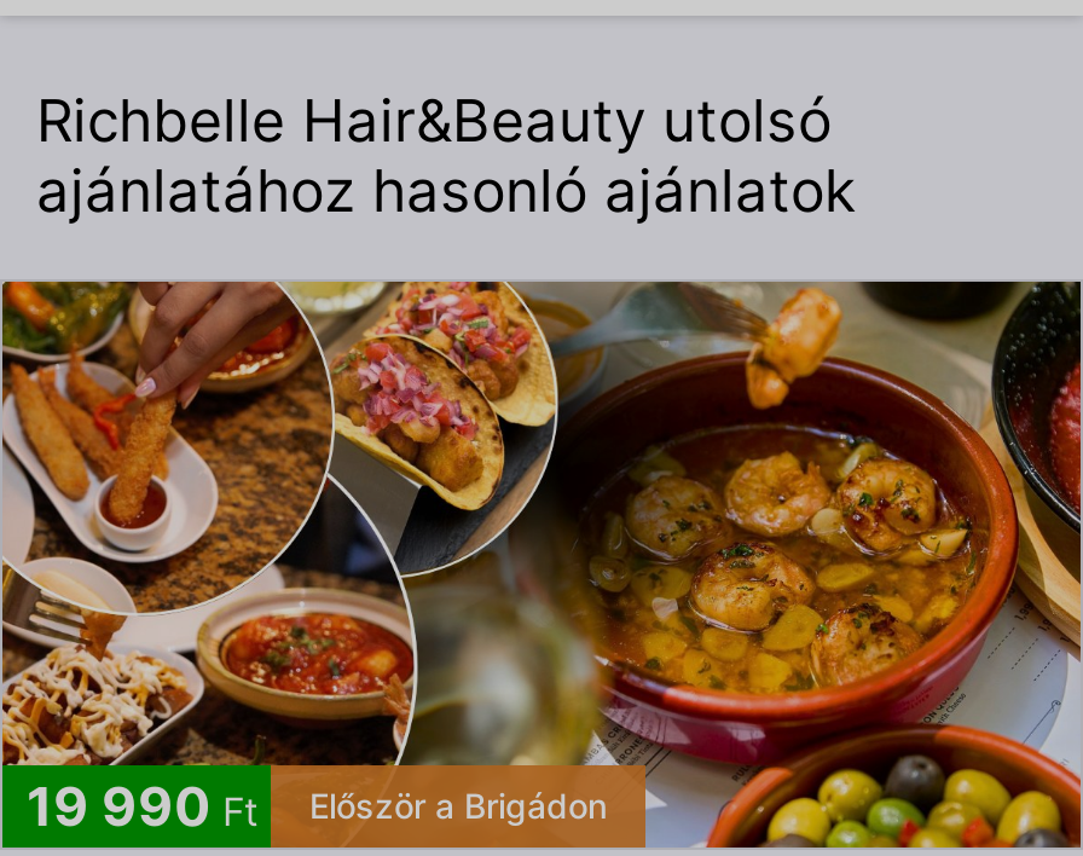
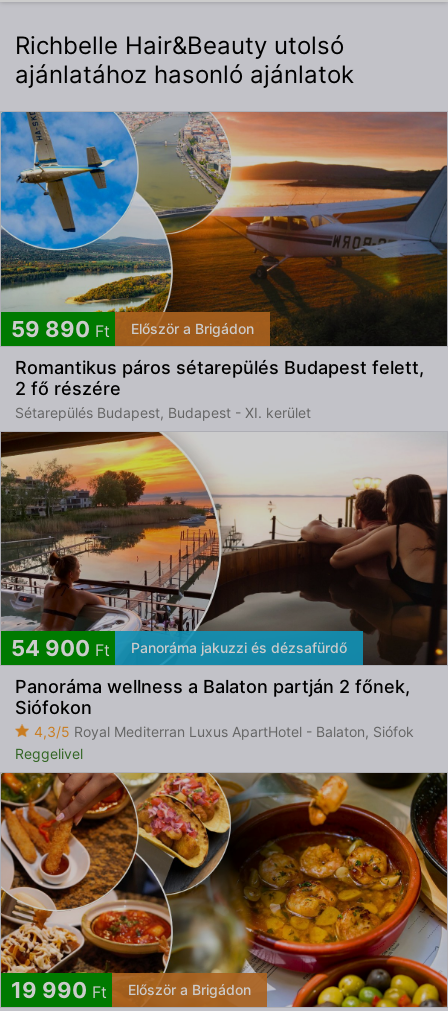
none -> [3,111,445,421] [image] | 59 890 Ft | Először a Brigádon | Romantikus páros sétarepülés Budapest felett, | 2 fő részére | Sétarepülés Budapest, Budapest - XI. kerület
none -> [3,431,445,762] [image] | 54 900 Ft | Panoráma jakuzzi és dézsafürdő | Panoráma wellness a Balaton partján 2 főnek, | Siófokon | 4,3/5 Royal Mediterran Luxus ApartHotel - Balaton, Siófok | Reggelivel

